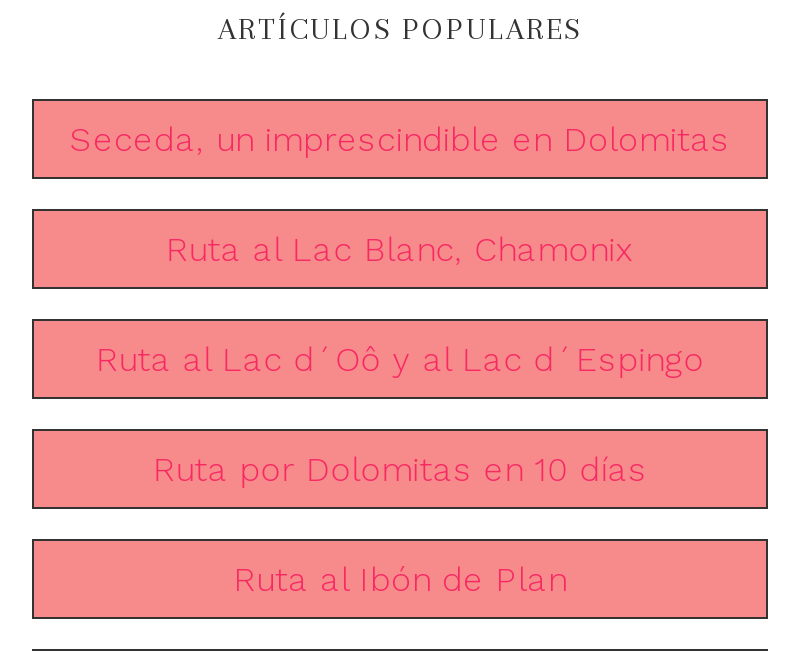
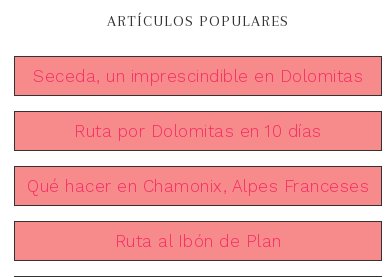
[96,229,704,379] Ruta al Lac Blanc, Chamonix | Ruta al Lac d´Oô y al Lac d´Espingo -> none
moved [152,449,648,489] -> [74,121,322,141]: Ruta por Dolomitas en 10 días
none -> [27,176,369,196] Qué hacer en Chamonix, Alpes Franceses

